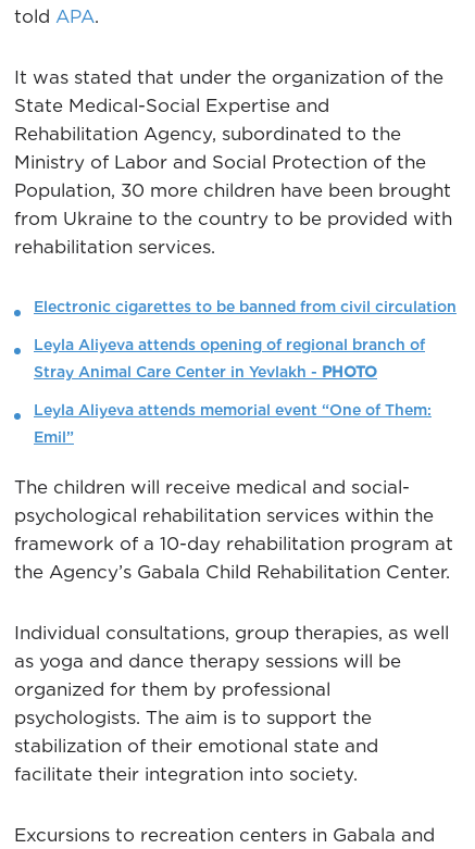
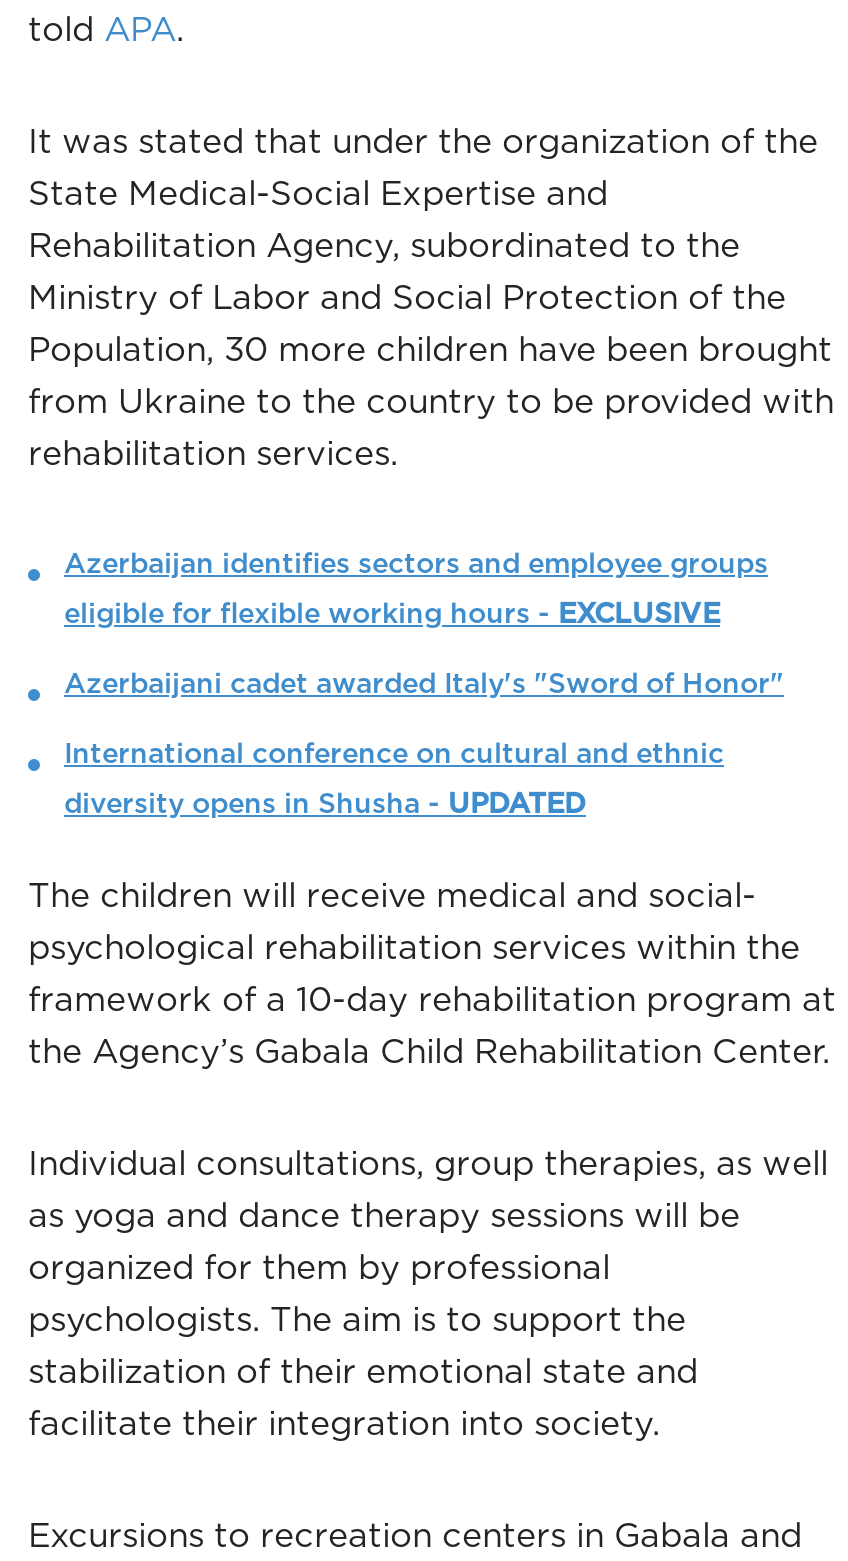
[34,298,457,315] Electronic cigarettes to be banned from civil circulation -> [64,547,768,579] Azerbaijan identifies sectors and employee groups
[34,336,425,354] Leyla Aliyeva attends opening of regional branch of -> [64,597,720,629] eligible for flexible working hours - EXCLUSIVE
[34,363,377,381] Stray Animal Care Center in Yevlakh - PHOTO -> [64,667,784,699] Azerbaijani cadet awarded Italy's "Sword of Honor"
[34,401,432,419] Leyla Aliyeva attends memorial event “One of Them: -> [64,737,724,769] International conference on cultural and ethnic
[34,429,74,446] Emil” -> [64,787,586,819] diversity opens in Shusha - UPDATED

